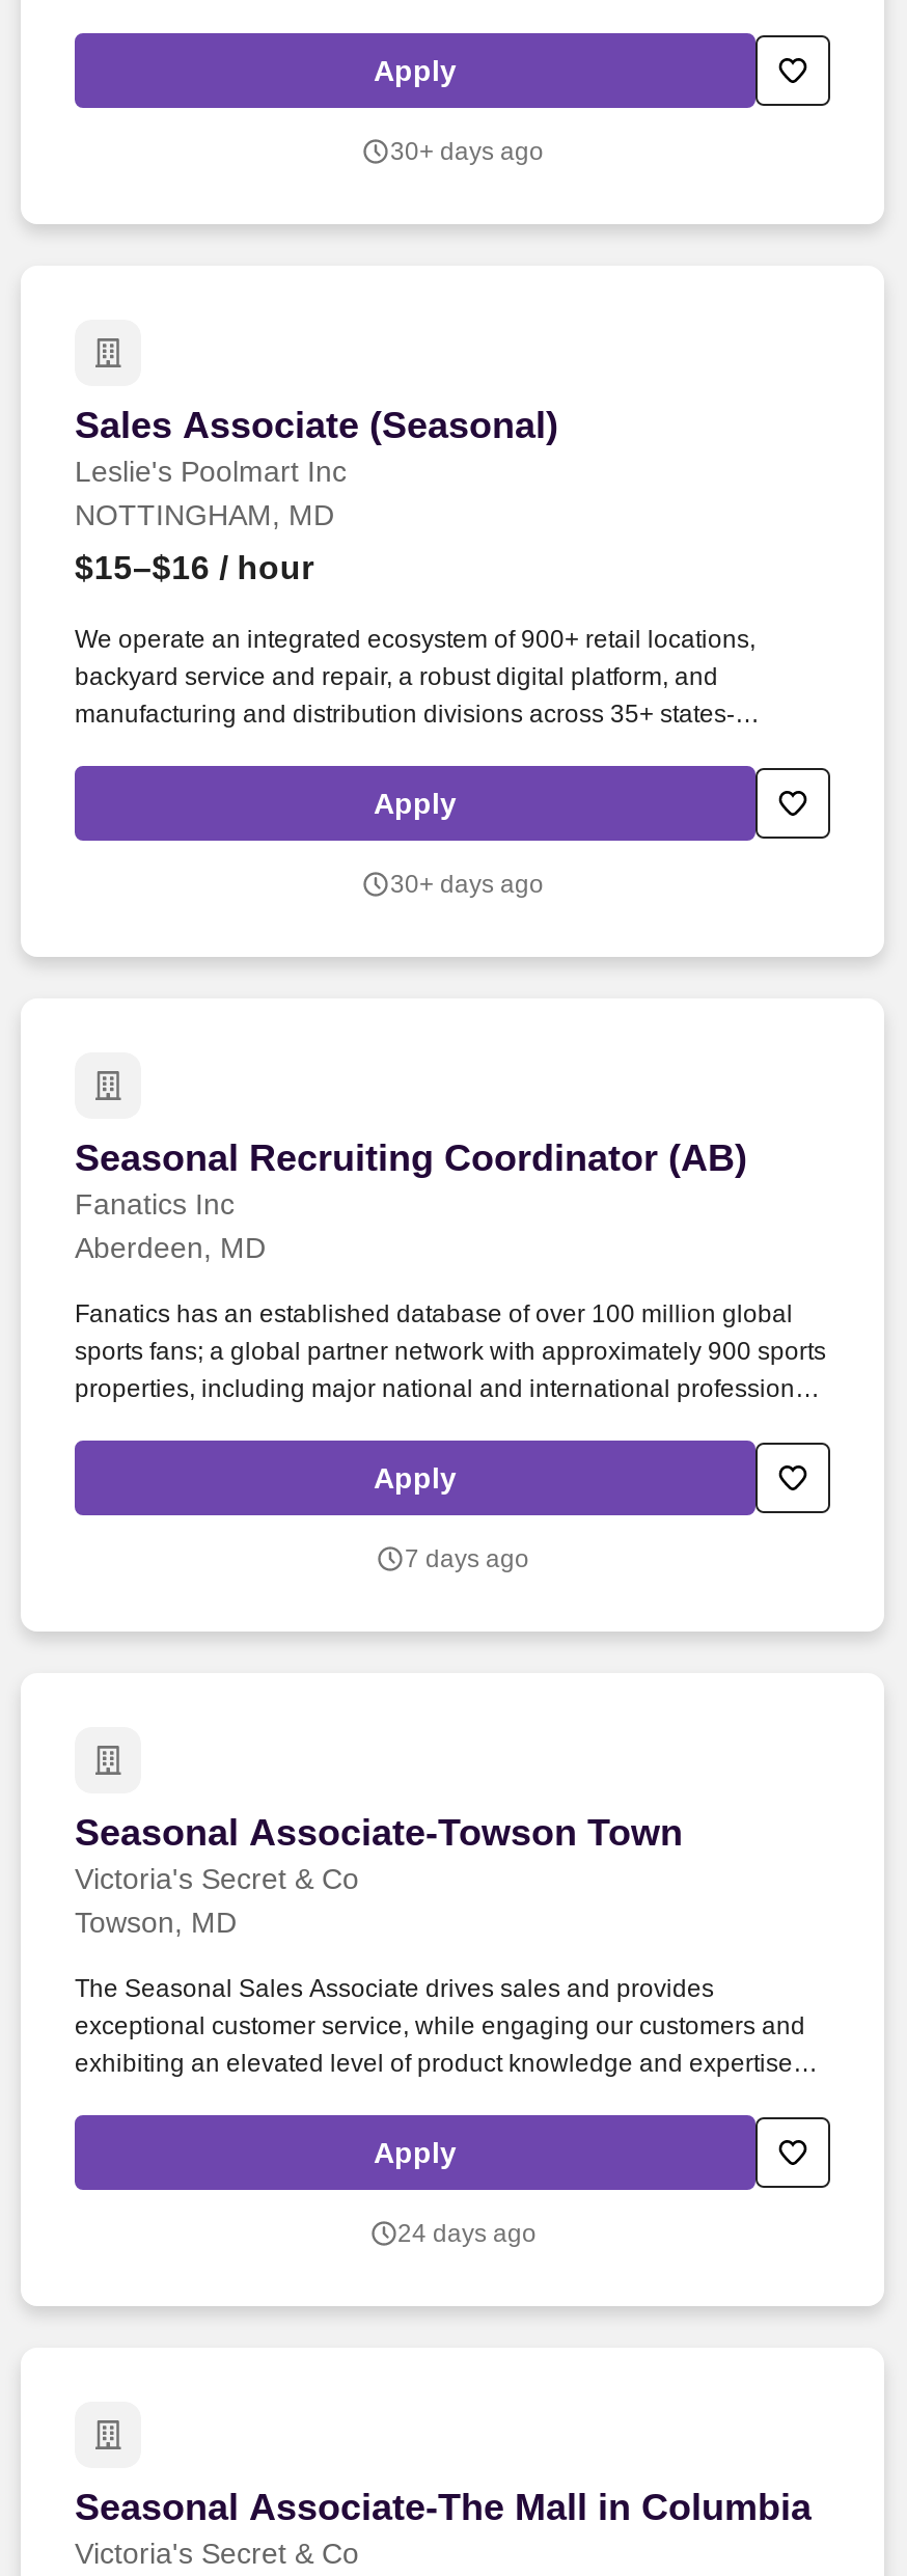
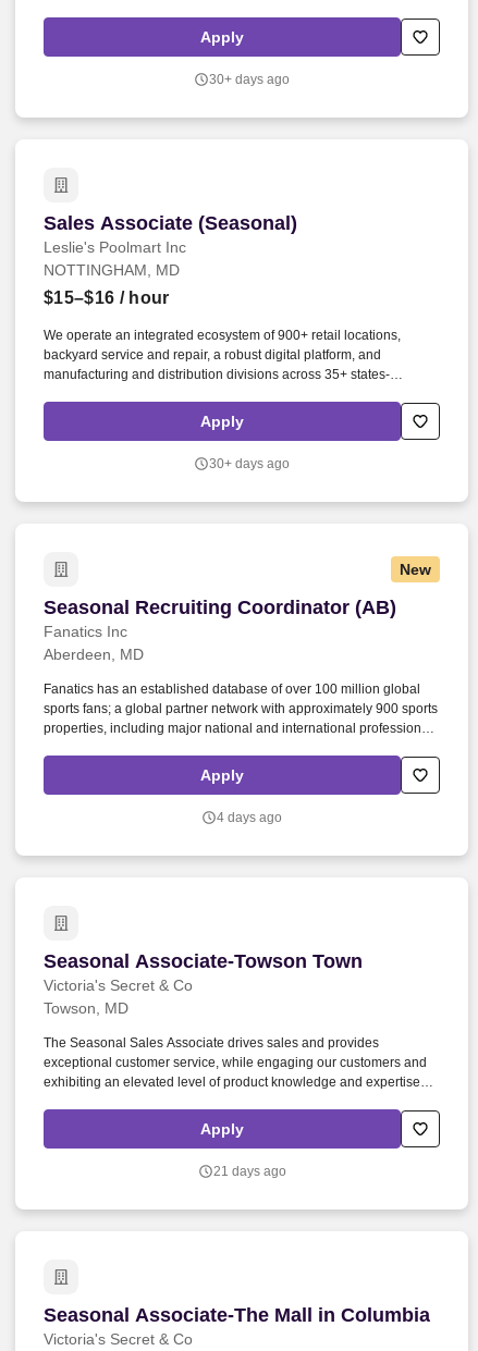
none -> [400,561,431,578] New
[405,1544,529,1573] 7 days ago -> [217,810,282,825] 4 days ago
[397,2219,537,2248] 24 days ago -> [213,1164,286,1179] 21 days ago

